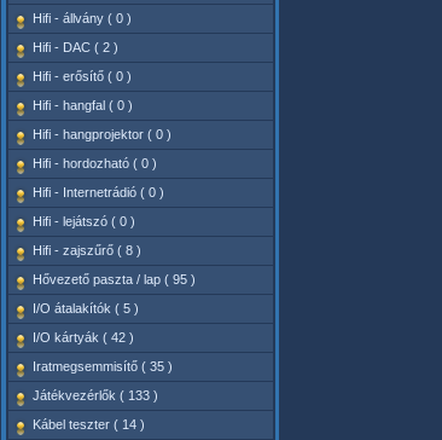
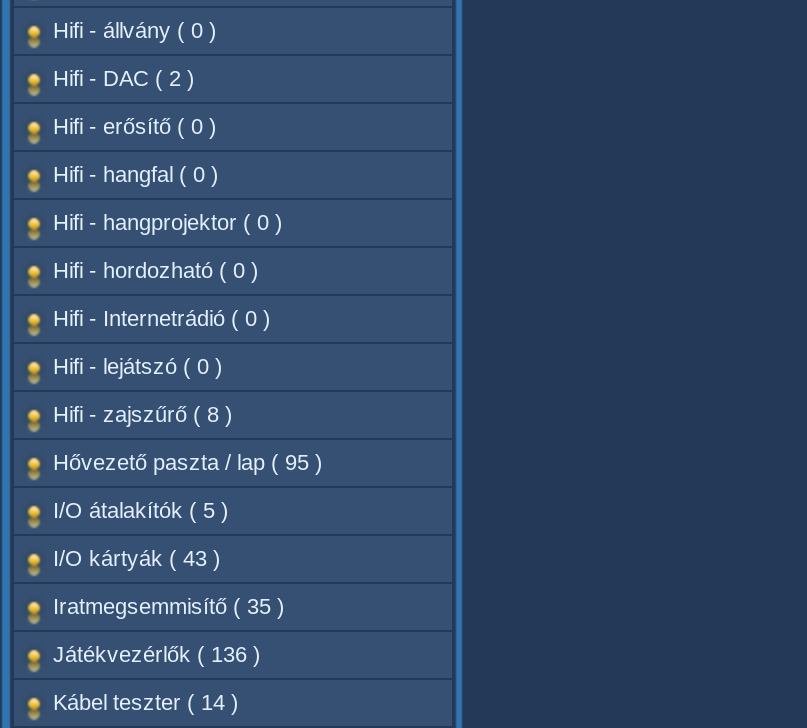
[32,330,133,345] I/O kártyák ( 42 ) -> [53,546,221,570] I/O kártyák ( 43 )
[32,388,158,403] Játékvezérlők ( 133 ) -> [53,642,261,666] Játékvezérlők ( 136 )

